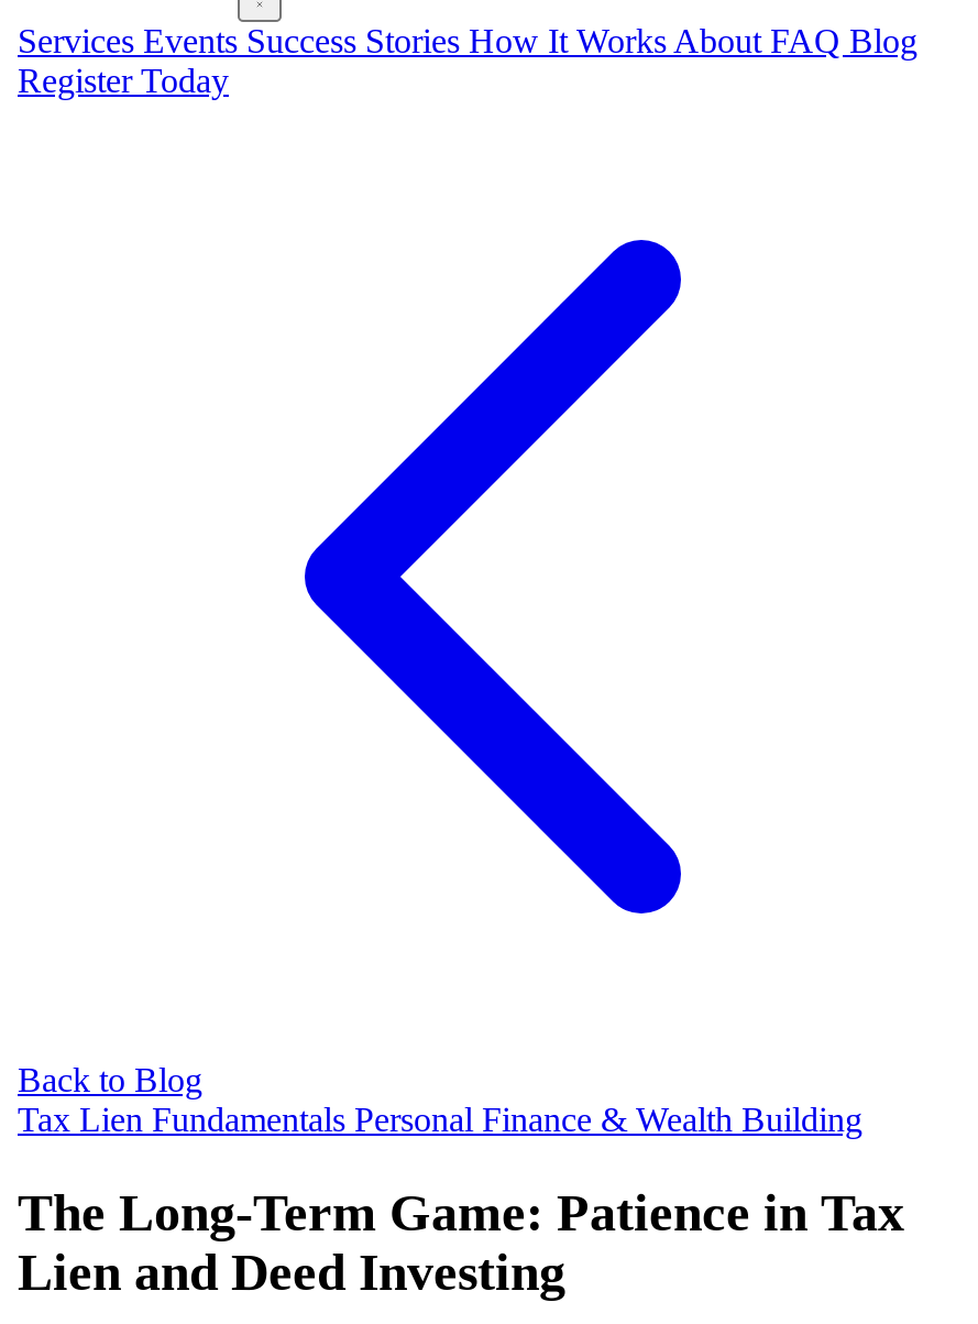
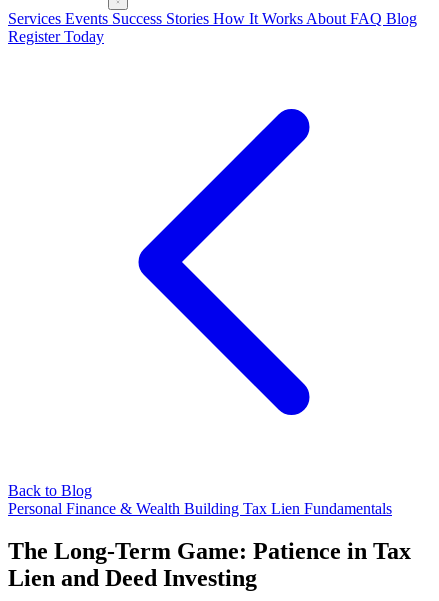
[18,1101,862,1138] Tax Lien Fundamentals Personal Finance & Wealth Building -> [8,500,392,517] Personal Finance & Wealth Building Tax Lien Fundamentals

